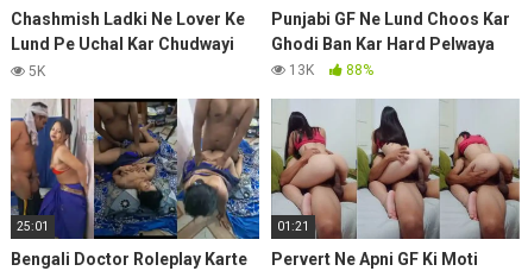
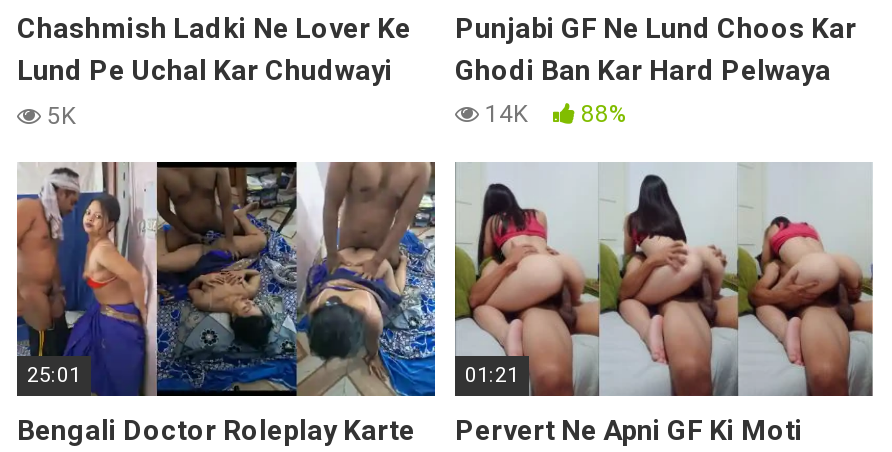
[285,61,373,78] 13K 88% -> [479,99,627,127] 14K 88%

